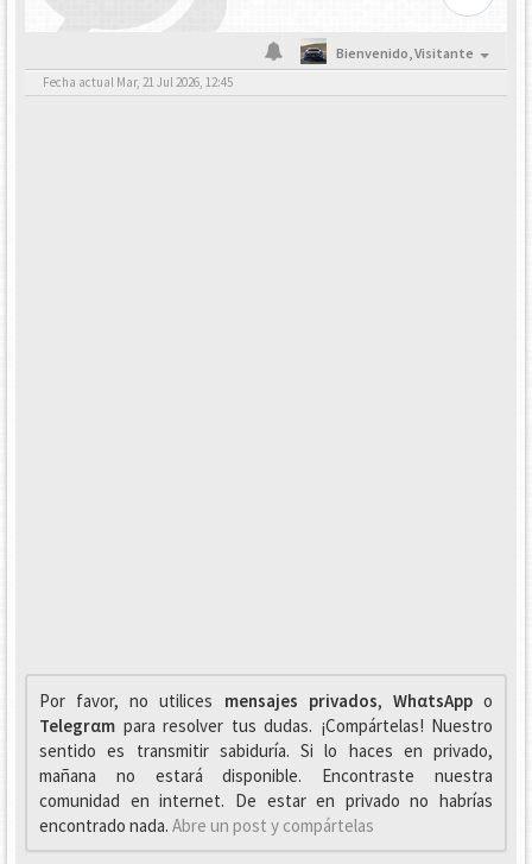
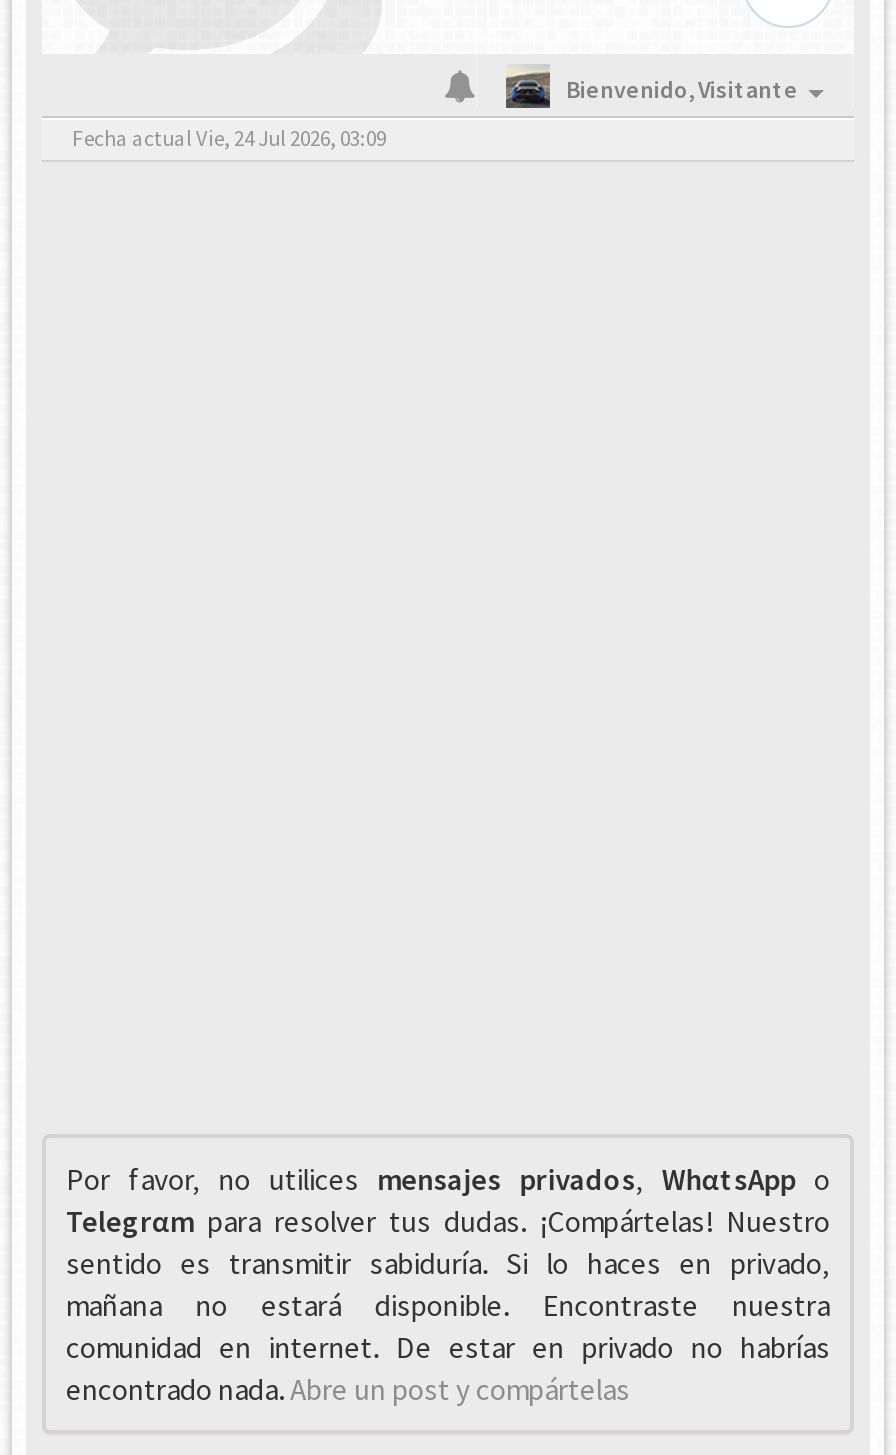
[43,74,233,90] Fecha actual Mar, 21 Jul 2026, 12:45 -> [72,124,386,152] Fecha actual Vie, 24 Jul 2026, 03:09

